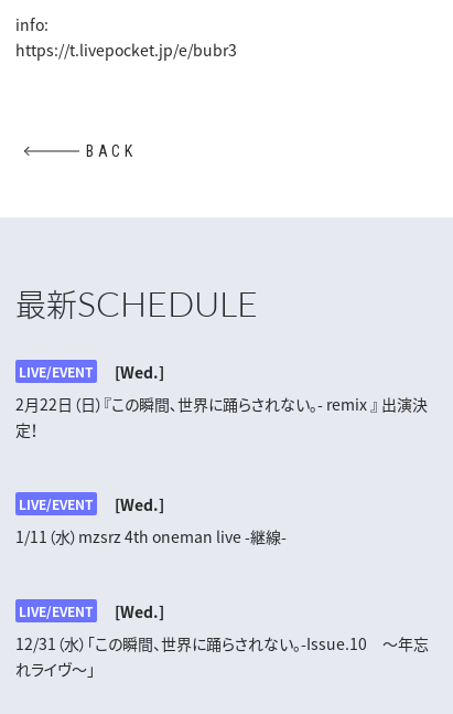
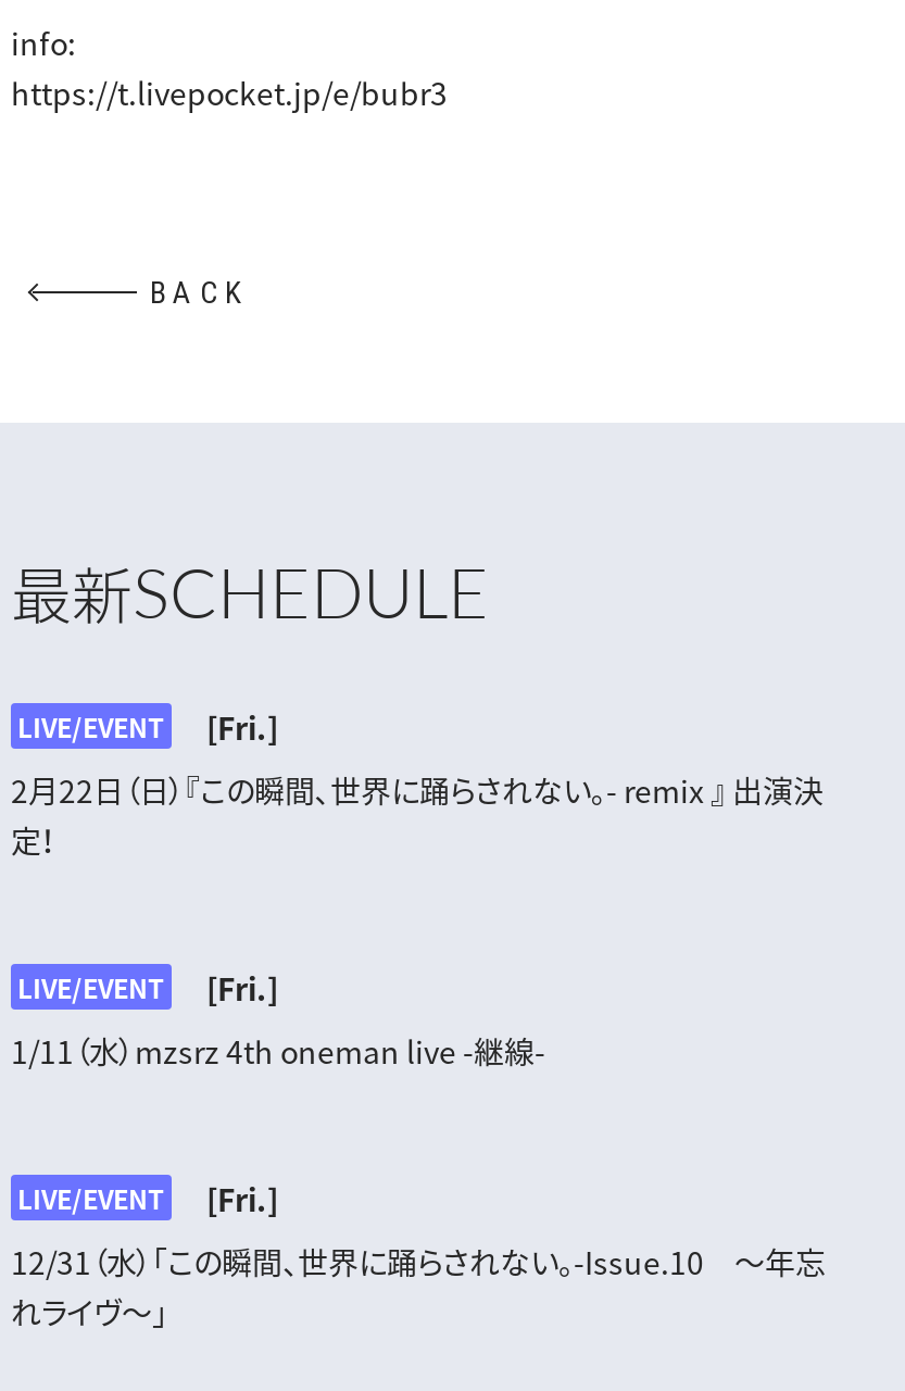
[115,360,164,382] [Wed.] -> [206,704,278,748] [Fri.]
[115,493,164,515] [Wed.] -> [206,965,278,1008] [Fri.]
[115,600,164,622] [Wed.] -> [206,1176,278,1219] [Fri.]

